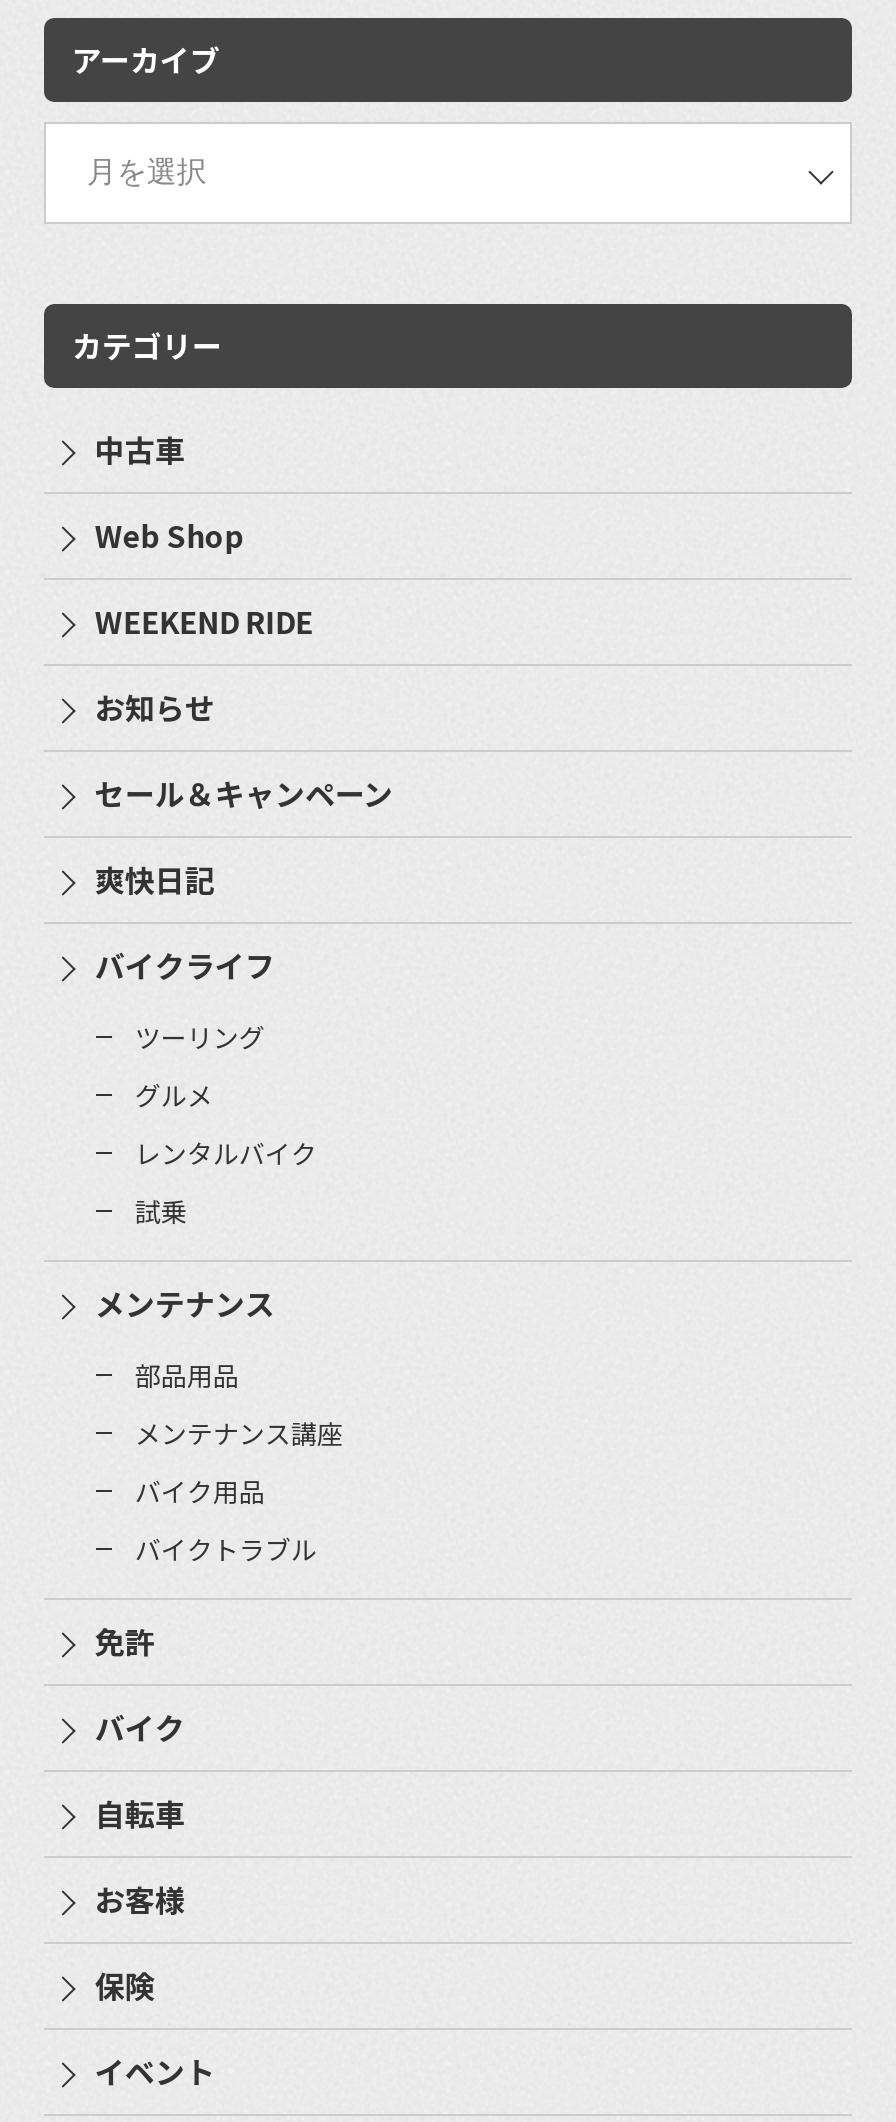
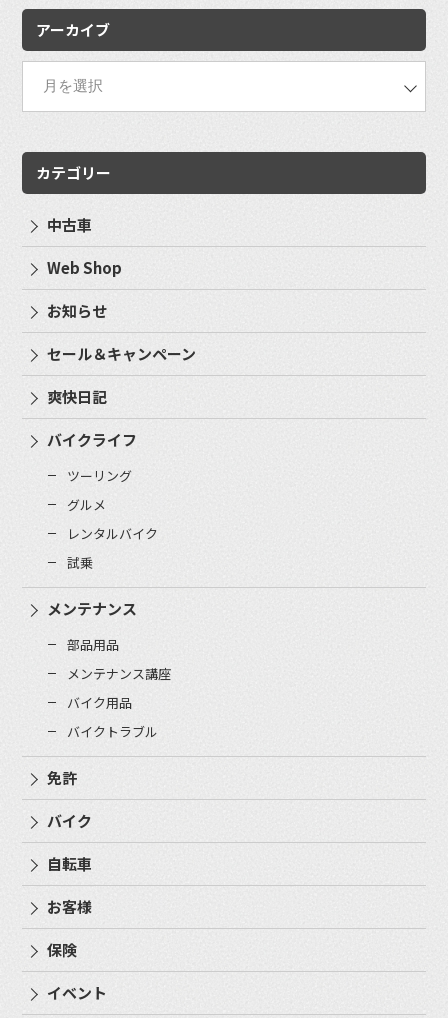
[95,599,313,641] WEEKEND RIDE -> none

